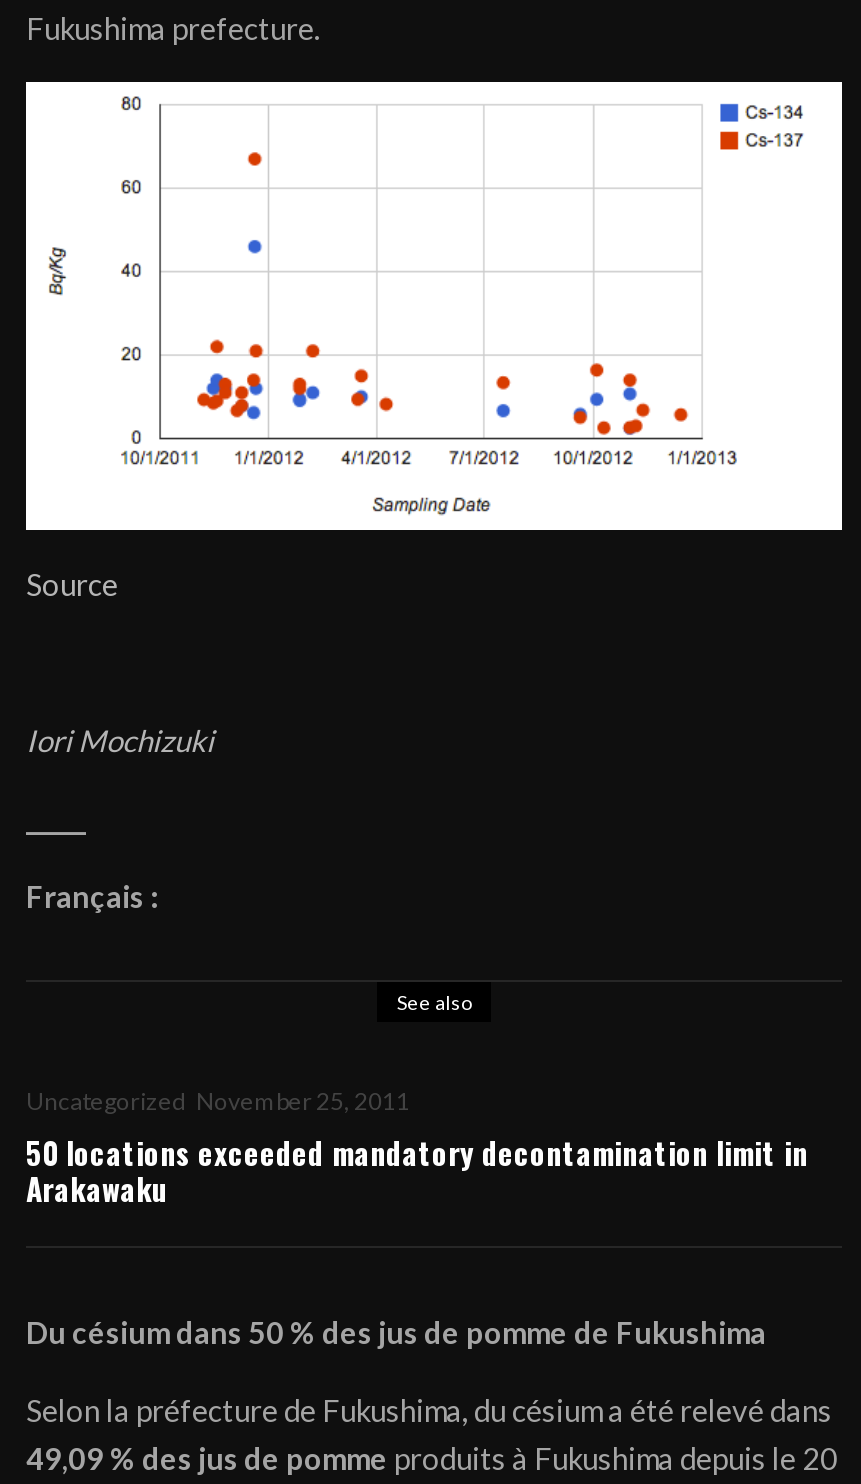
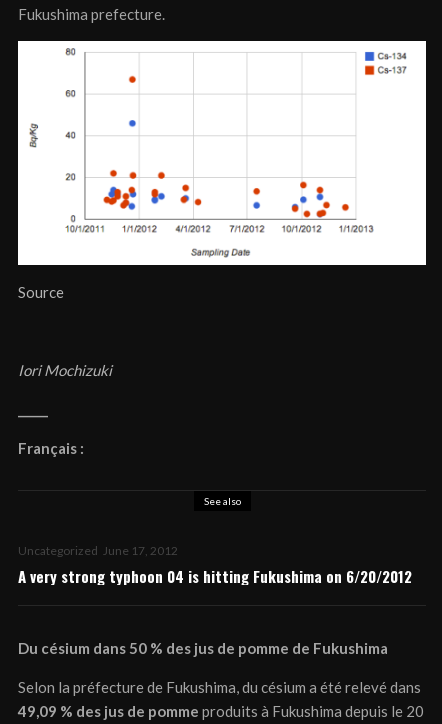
[26,1086,808,1210] Uncategorized November 25, 2011 | 50 locations exceeded mandatory decontamination limit in | Arakawaku -> [18,543,412,587] Uncategorized June 17, 2012 | A very strong typhoon 04 is hitting Fukushima on 6/20/2012

